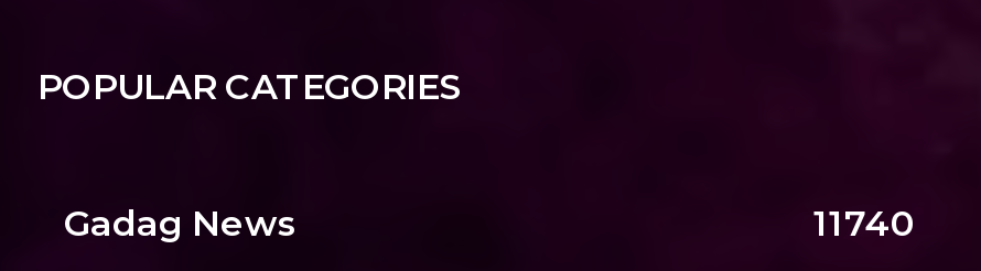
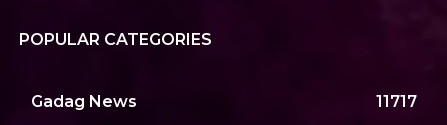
[813,203,915,245] 11740 -> [376,92,417,111] 11717

